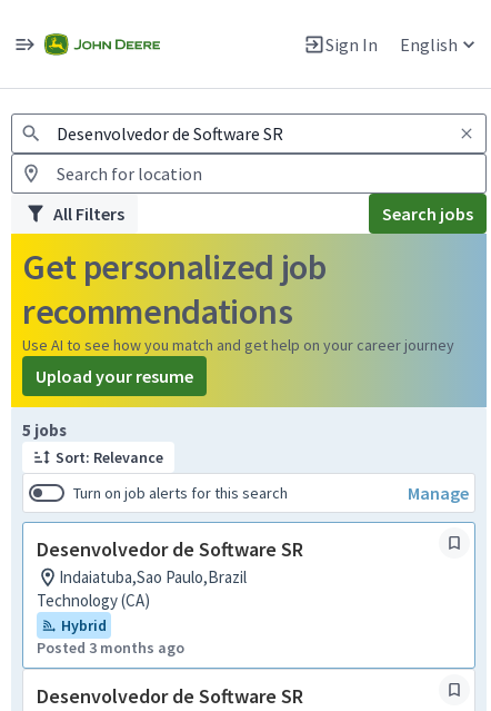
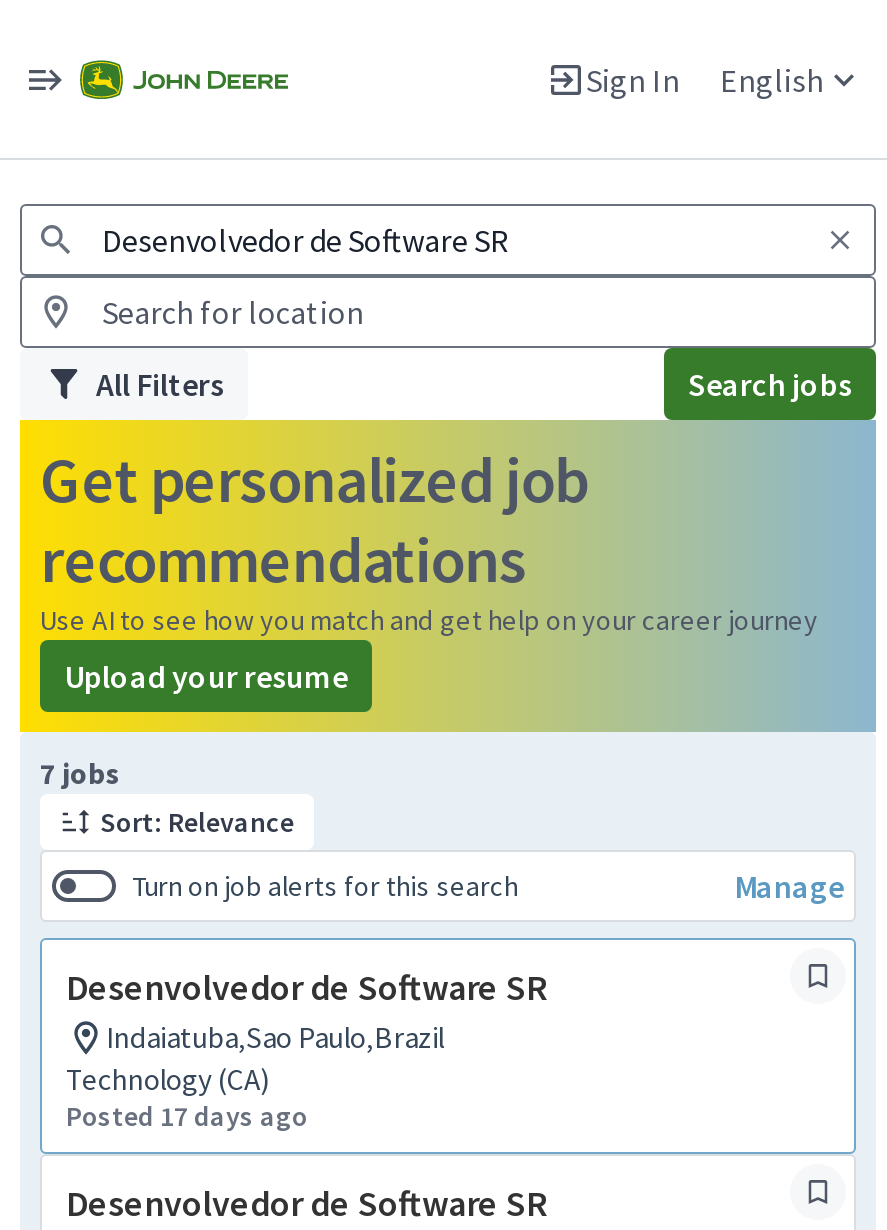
[22,419,67,441] 5 jobs -> [40,754,120,792] 7 jobs
[37,615,184,658] Hybrid | Posted 3 months ago -> [66,1098,308,1134] Posted 17 days ago

